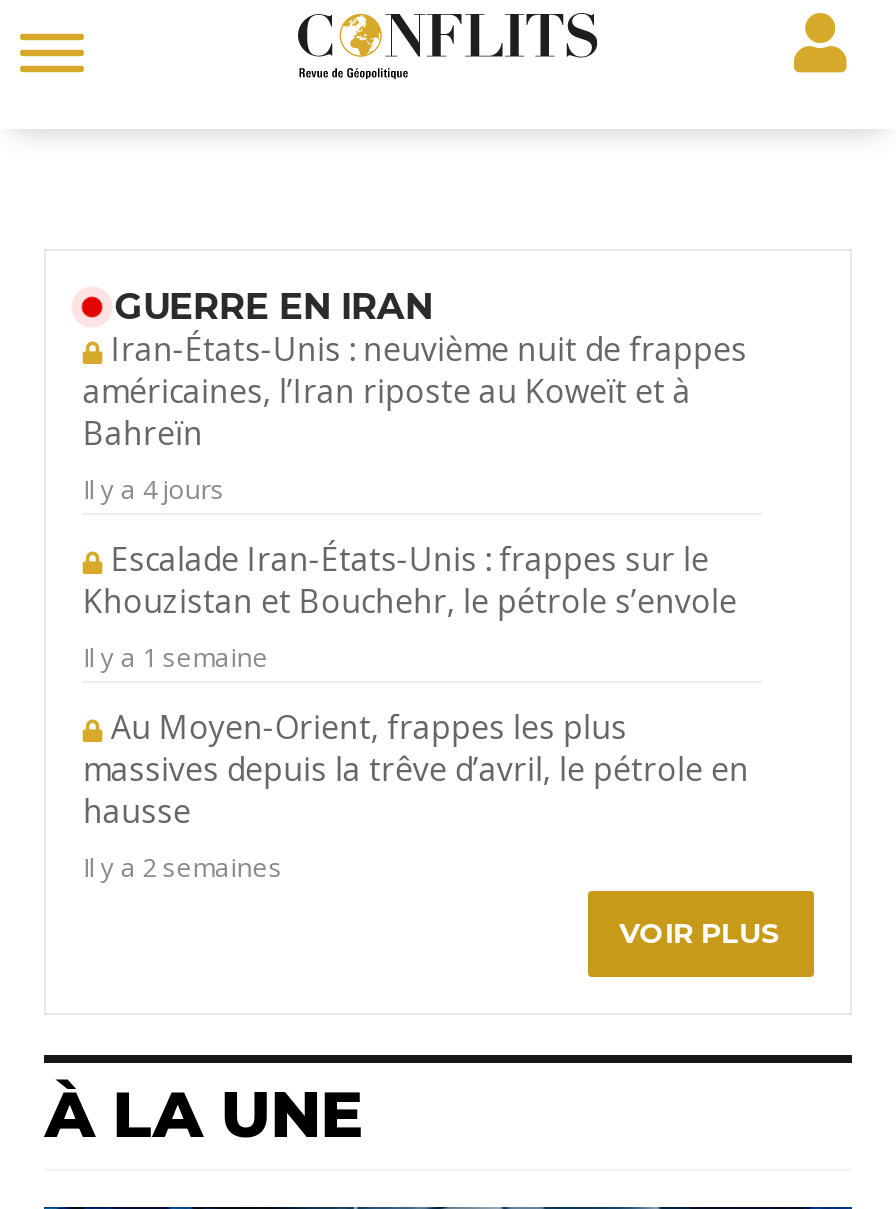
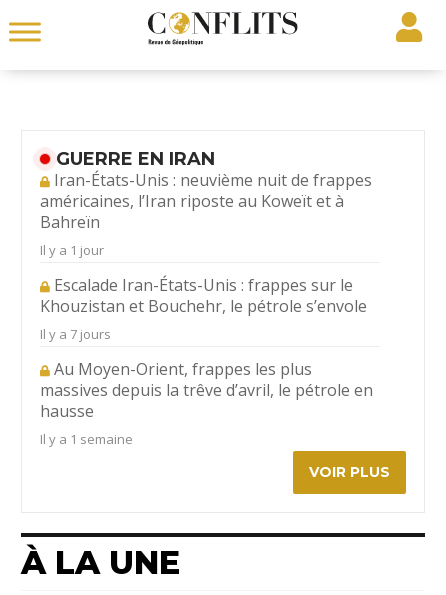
[83,470,225,506] Il y a 4 jours -> [40,241,104,259] Il y a 1 jour
[83,638,269,674] Il y a 1 semaine -> [40,325,111,343] Il y a 7 jours
[83,848,283,884] Il y a 2 semaines -> [40,430,133,448] Il y a 1 semaine

